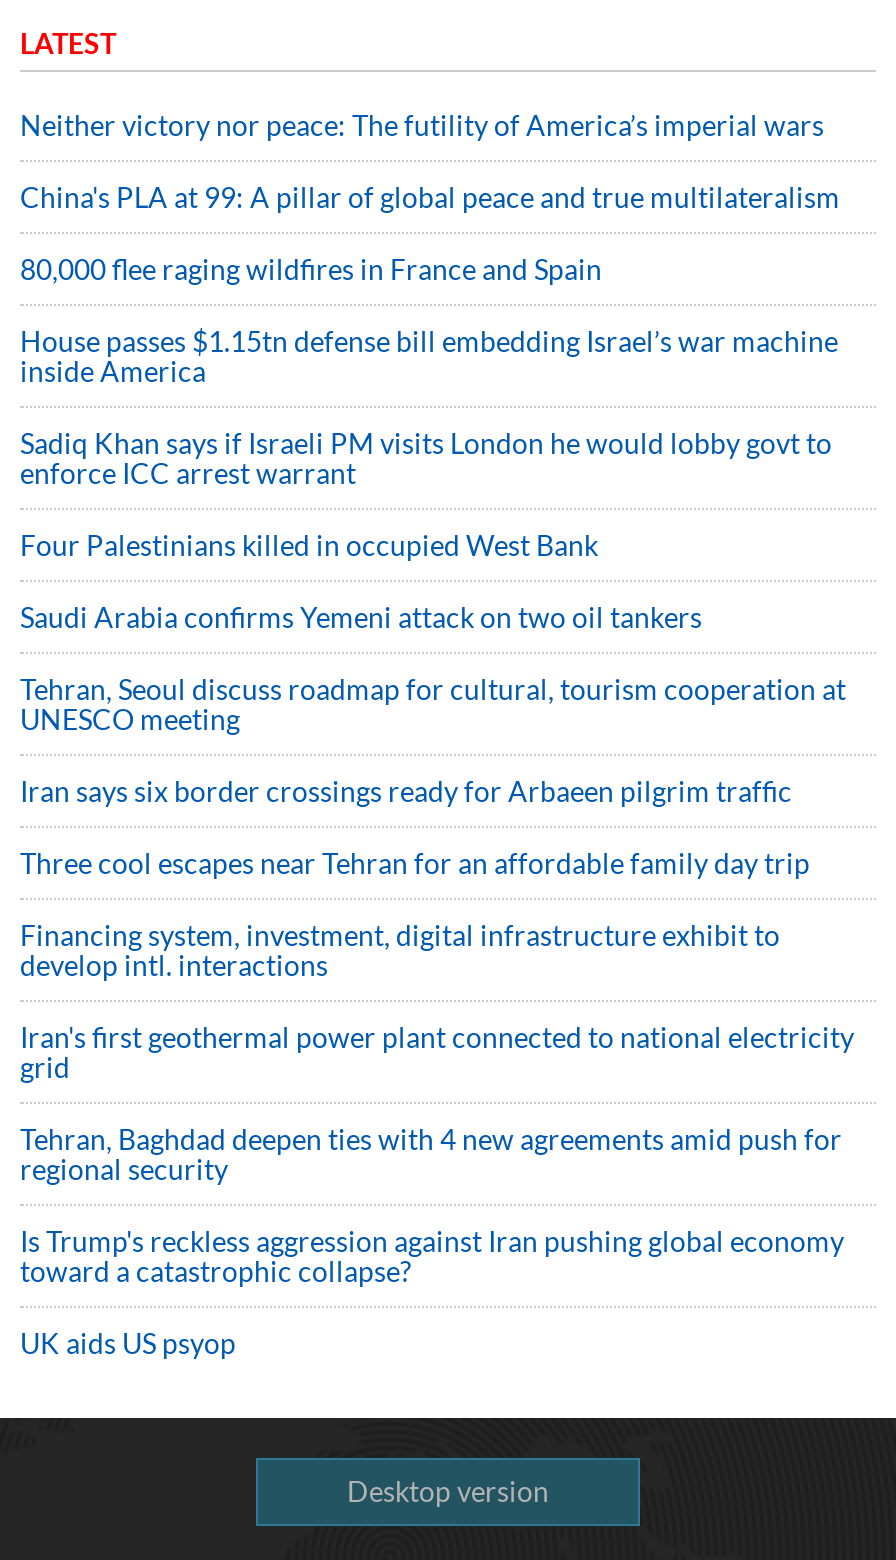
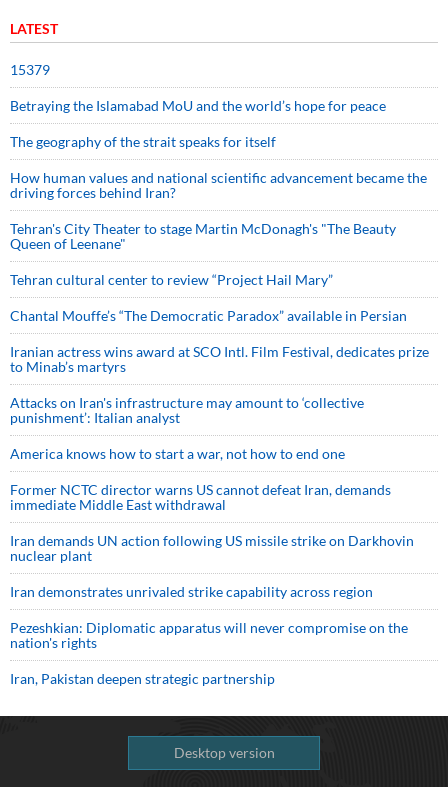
[20,109,824,143] Neither victory nor peace: The futility of America’s imperial wars -> [10,61,50,78] 15379
[20,181,840,215] China's PLA at 99: A pillar of global peace and true multilateralism -> [10,97,386,114] Betraying the Islamabad MoU and the world’s hope for peace
[20,253,602,287] 80,000 flee raging wildfires in France and Spain -> [10,133,276,150] The geography of the strait speaks for itself
[20,325,838,389] House passes $1.15tn defense bill embedding Israel’s war machine | inside America -> [10,169,427,201] How human values and national scientific advancement became the | driving forces behind Iran?
[20,427,832,491] Sadiq Khan says if Israeli PM visits London he would lobby govt to | enforce ICC arrest warrant -> [10,220,396,252] Tehran's City Theater to stage Martin McDonagh's "The Beauty | Queen of Leenane"
[20,529,598,563] Four Palestinians killed in occupied West Bank -> [10,271,333,288] Tehran cultural center to review “Project Hail Mary”
[20,601,702,635] Saudi Arabia confirms Yemeni attack on two oil tankers -> [10,307,407,324] Chantal Mouffe’s “The Democratic Paradox” available in Persian
[20,673,846,737] Tehran, Seoul discuss roadmap for cultural, tourism cooperation at | UNESCO meeting -> [10,343,429,375] Iranian actress wins award at SCO Intl. Film Festival, dedicates prize | to Minab’s martyrs
[20,775,792,809] Iran says six border crossings ready for Arbaeen pilgrim traffic -> [10,394,364,426] Attacks on Iran's infrastructure may amount to ‘collective | punishment’: Italian analyst
[20,847,810,881] Three cool escapes near Tehran for an affordable family day trip -> [10,445,345,462] America knows how to start a war, not how to end one
[20,919,780,983] Financing system, investment, digital infrastructure exhibit to | develop intl. interactions -> [10,481,391,513] Former NCTC director warns US cannot defeat Iran, demands | immediate Middle East withdrawal
[20,1021,854,1085] Iran's first geothermal power plant connected to national electricity | grid -> [10,532,414,564] Iran demands UN action following US missile strike on Darkhovin | nuclear plant
[20,1123,842,1187] Tehran, Baghdad deepen ties with 4 new agreements amid push for | regional security -> [10,583,373,600] Iran demonstrates unrivaled strike capability across region
[20,1225,844,1289] Is Trump's reckless aggression against Iran pushing global economy | toward a catastrophic collapse? -> [10,619,408,651] Pezeshkian: Diplomatic apparatus will never compromise on the | nation's rights
[20,1327,236,1361] UK aids US psyop -> [10,670,275,687] Iran, Pakistan deepen strategic partnership

